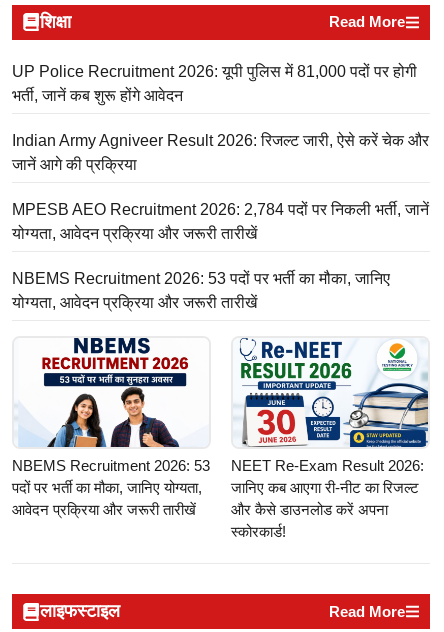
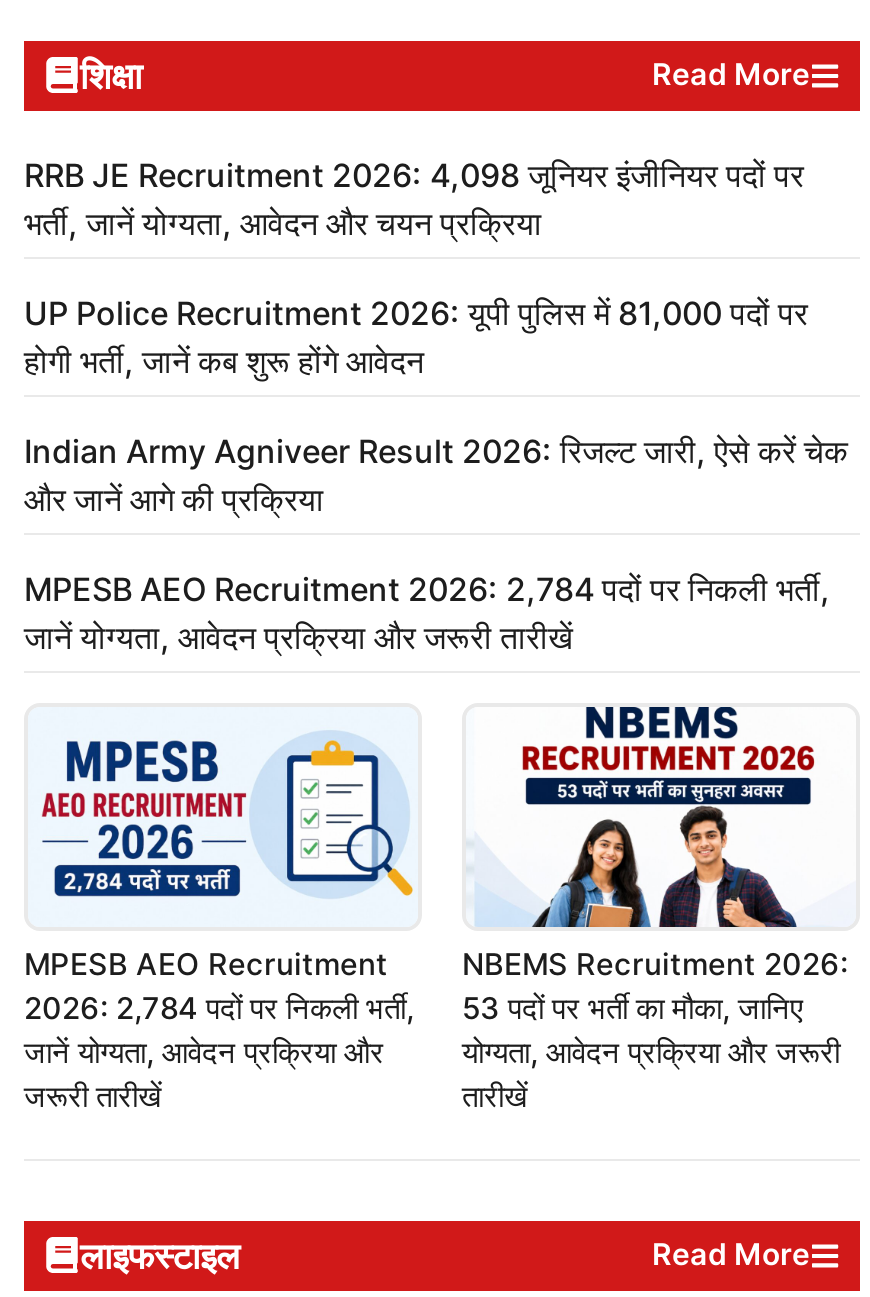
[12,63,417,104] UP Police Recruitment 2026: यूपी पुलिस में 81,000 पदों पर होगी | भर्ती, जानें कब शुरू होंगे आवेदन -> [24,154,804,242] RRB JE Recruitment 2026: 4,098 जूनियर इंजीनियर पदों पर | भर्ती, जानें योग्यता, आवेदन और चयन प्रक्रिया
[12,132,429,173] Indian Army Agniveer Result 2026: रिजल्ट जारी, ऐसे करें चेक और | जानें आगे की प्रक्रिया -> [24,292,808,380] UP Police Recruitment 2026: यूपी पुलिस में 81,000 पदों पर | होगी भर्ती, जानें कब शुरू होंगे आवेदन
[12,201,429,242] MPESB AEO Recruitment 2026: 2,784 पदों पर निकली भर्ती, जानें | योग्यता, आवेदन प्रक्रिया और जरूरी तारीखें -> [24,430,848,518] Indian Army Agniveer Result 2026: रिजल्ट जारी, ऐसे करें चेक | और जानें आगे की प्रक्रिया
[12,270,390,311] NBEMS Recruitment 2026: 53 पदों पर भर्ती का मौका, जानिए | योग्यता, आवेदन प्रक्रिया और जरूरी तारीखें -> [24,568,830,656] MPESB AEO Recruitment 2026: 2,784 पदों पर निकली भर्ती, | जानें योग्यता, आवेदन प्रक्रिया और जरूरी तारीखें
[12,337,210,518] [image] | NBEMS Recruitment 2026: 53 | पदों पर भर्ती का मौका, जानिए योग्यता, | आवेदन प्रक्रिया और जरूरी तारीखें -> [24,707,414,1114] [image] | MPESB AEO Recruitment | 2026: 2,784 पदों पर निकली भर्ती, | जानें योग्यता, आवेदन प्रक्रिया और | जरूरी तारीखें
[231,337,429,540] [image] | NEET Re-Exam Result 2026: | जानिए कब आएगा री-नीट का रिजल्ट | और कैसे डाउनलोड करें अपना | स्कोरकार्ड! -> [462,705,856,1114] [image] | NBEMS Recruitment 2026: | 53 पदों पर भर्ती का मौका, जानिए | योग्यता, आवेदन प्रक्रिया और जरूरी | तारीखें

